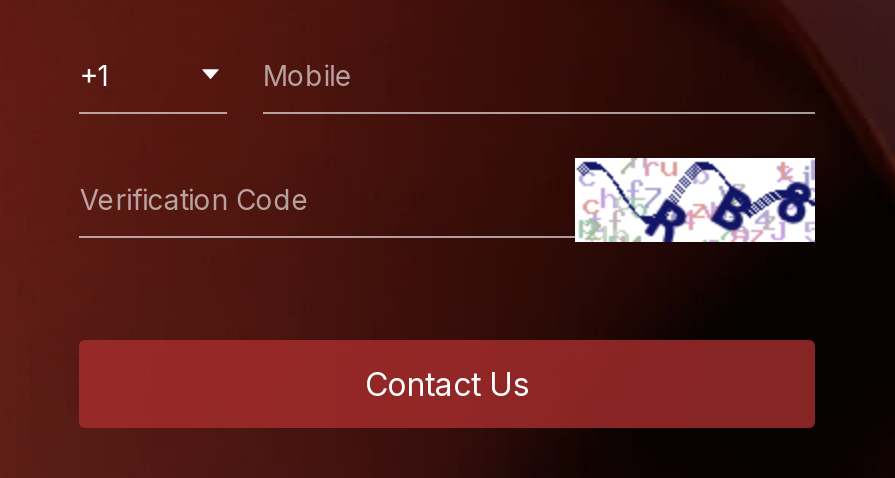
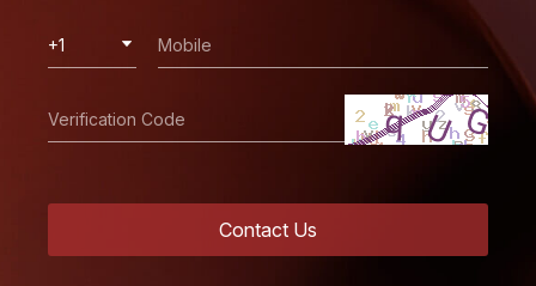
[577,156,817,244] [image] -> [346,93,489,146] [image]

